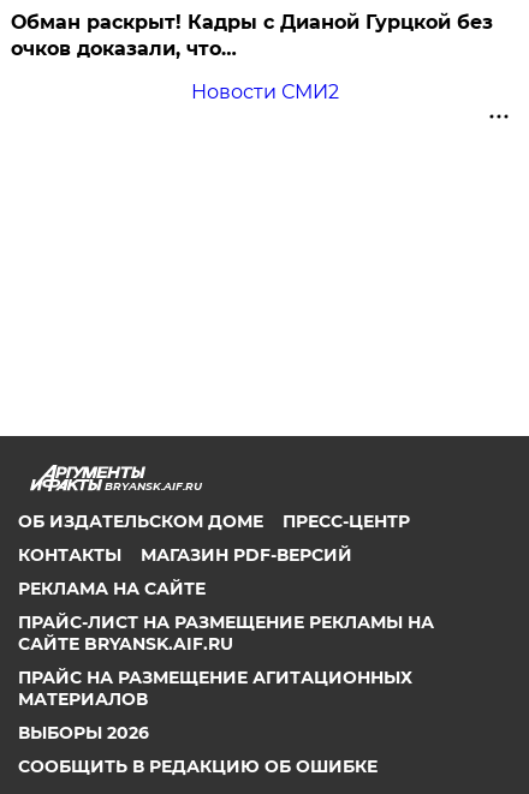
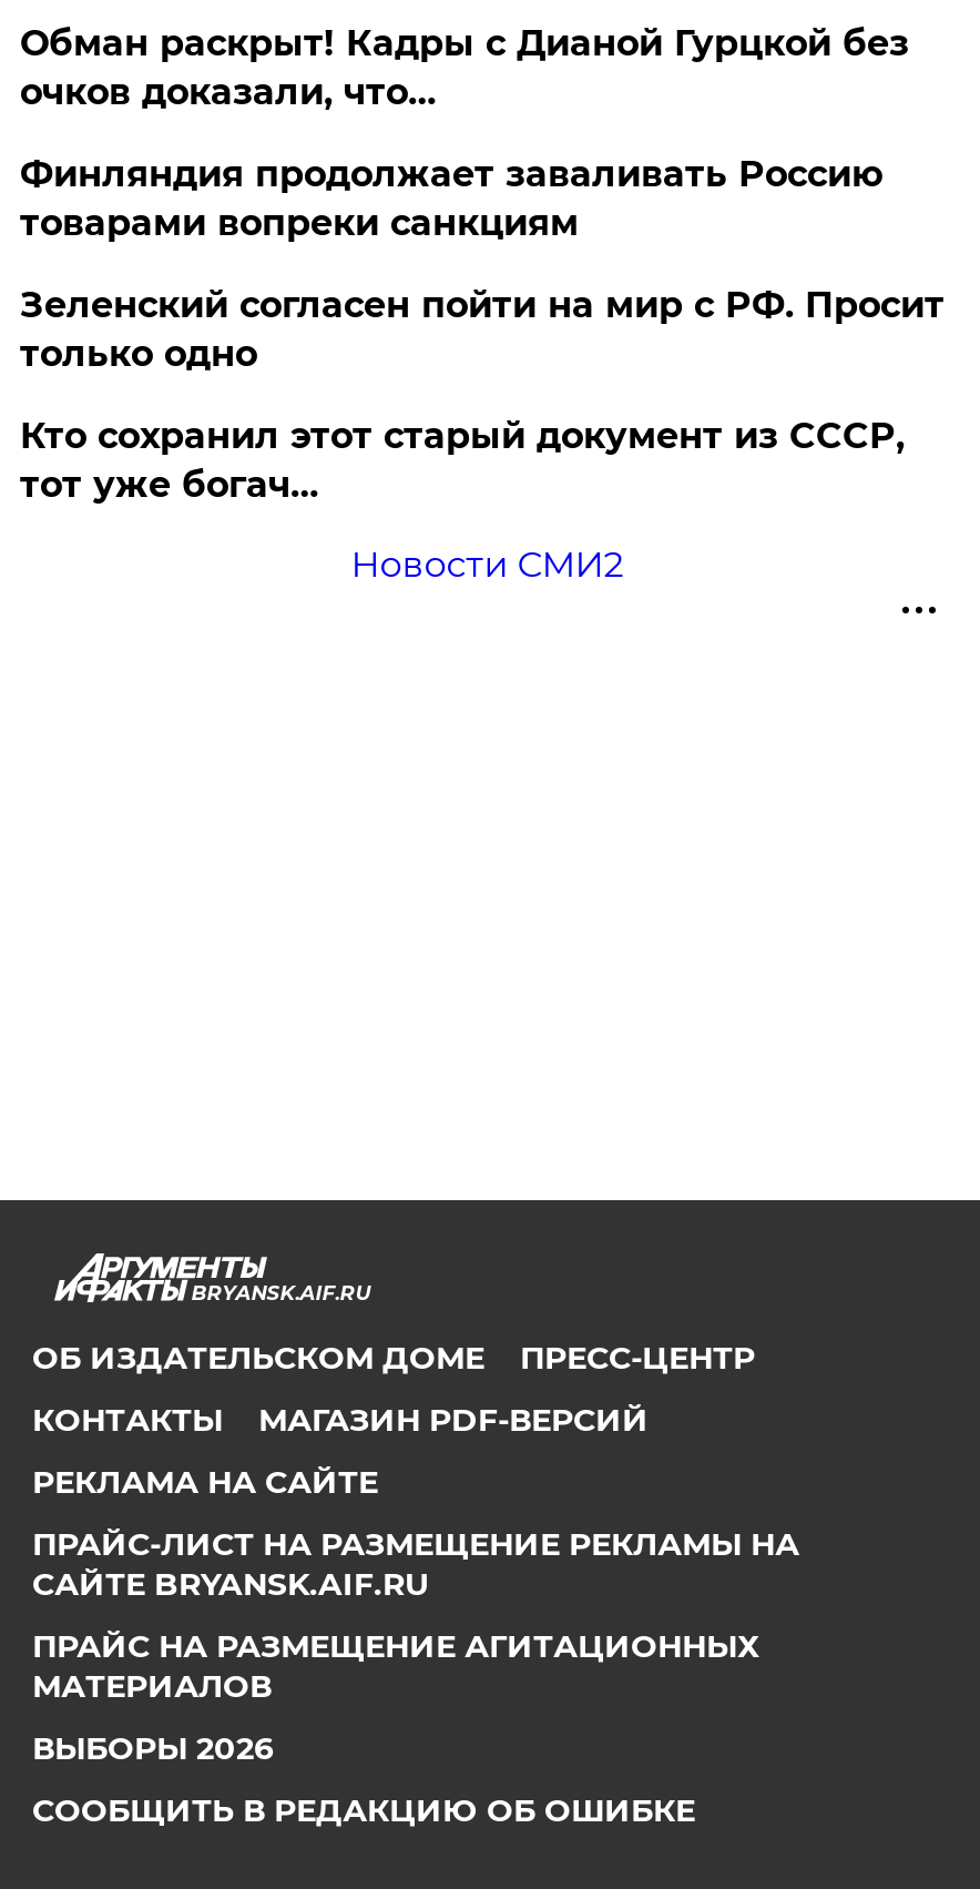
none -> [20,153,944,506] Финляндия продолжает заваливать Россию | товарами вопреки санкциям | Зеленский согласен пойти на мир с РФ. Просит | только одно | Кто сохранил этот старый документ из СССР, | тот уже богач…

